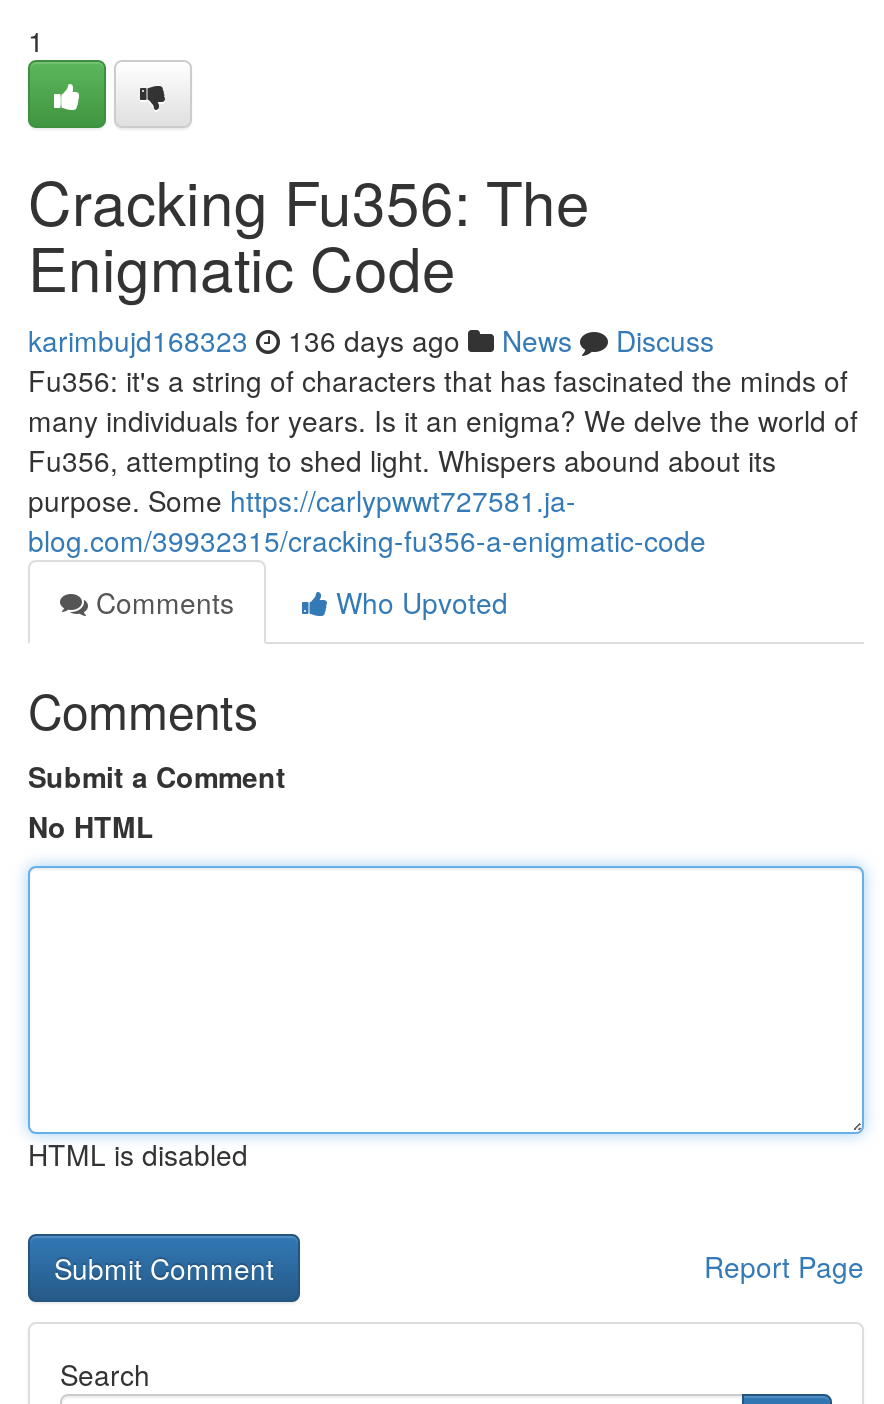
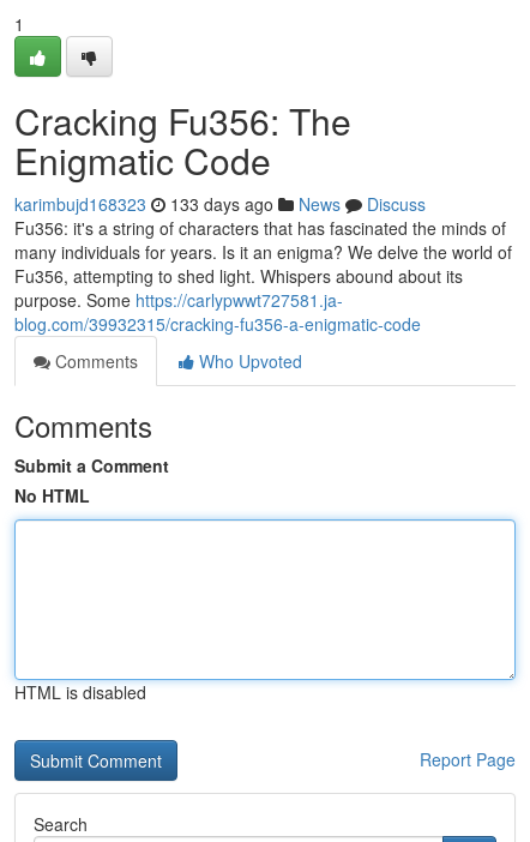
[28,320,714,360] karimbujd168323 136 days ago News Discuss -> [14,192,426,216] karimbujd168323 133 days ago News Discuss

